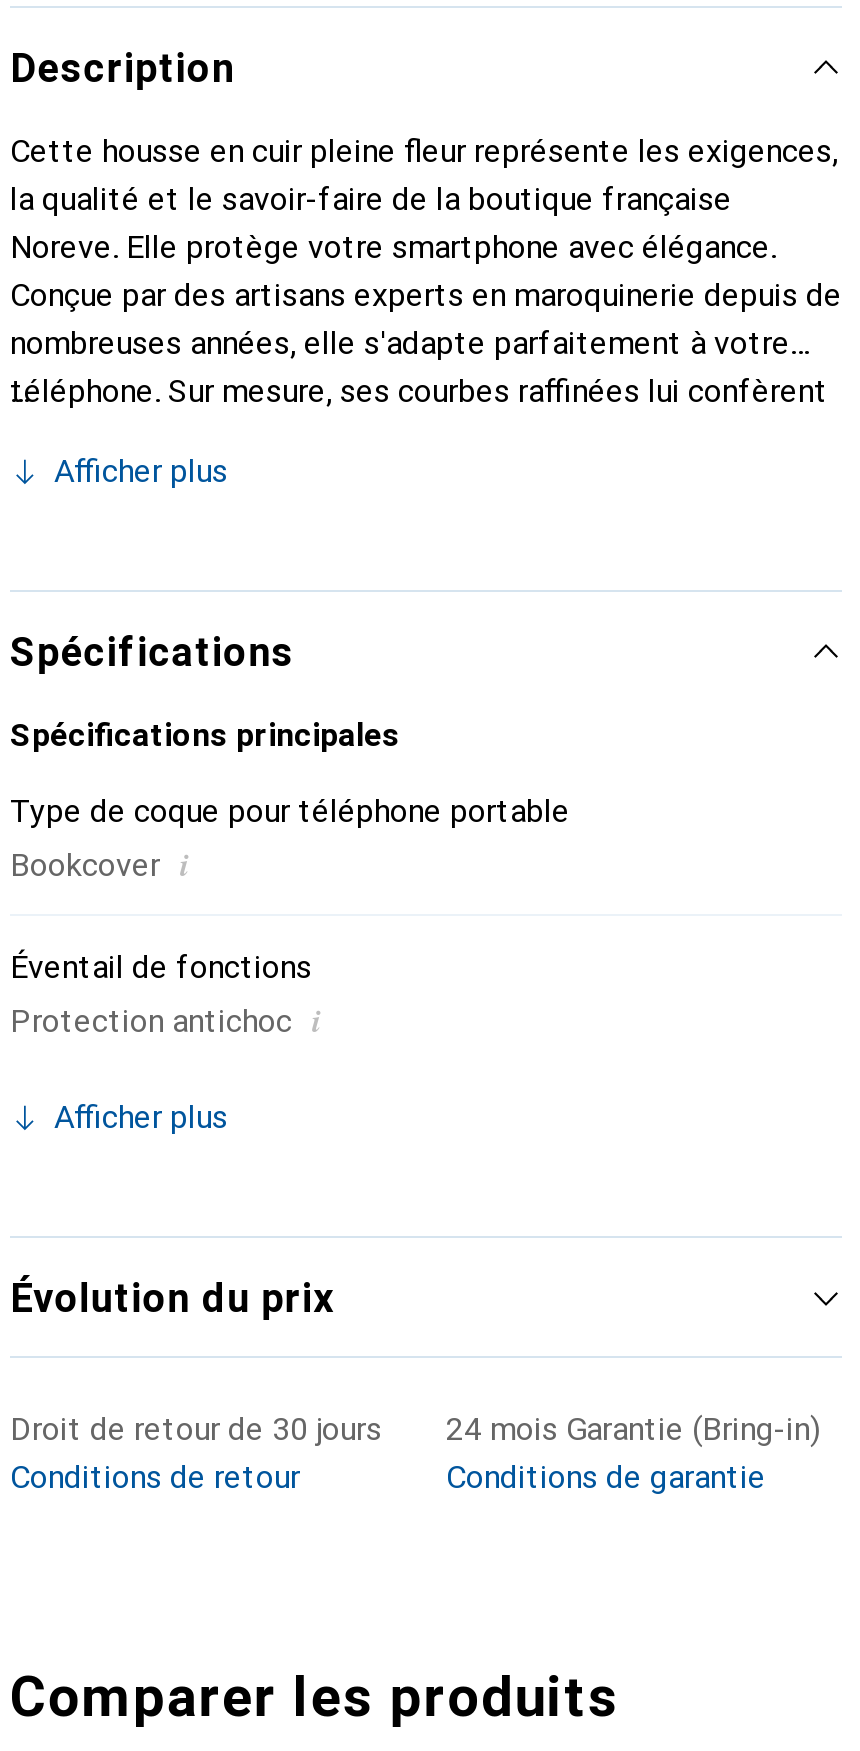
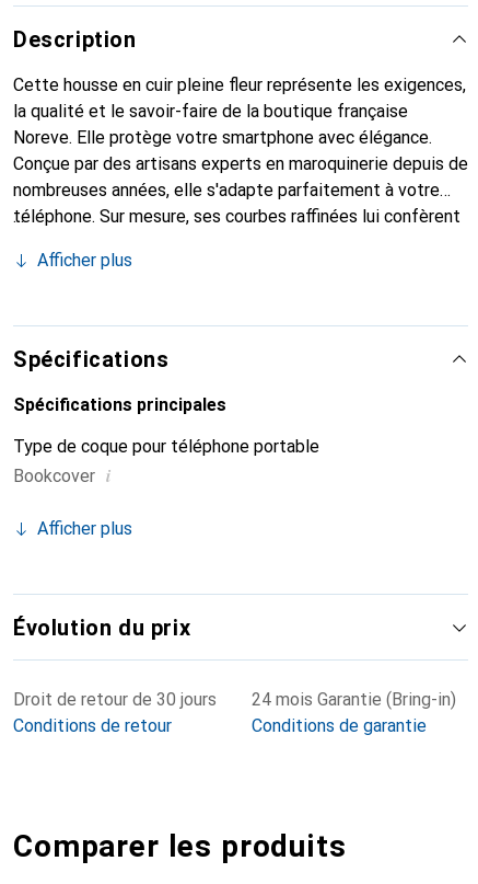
[10,948,320,1042] Éventail de fonctions | Protection antichoc i -> none

